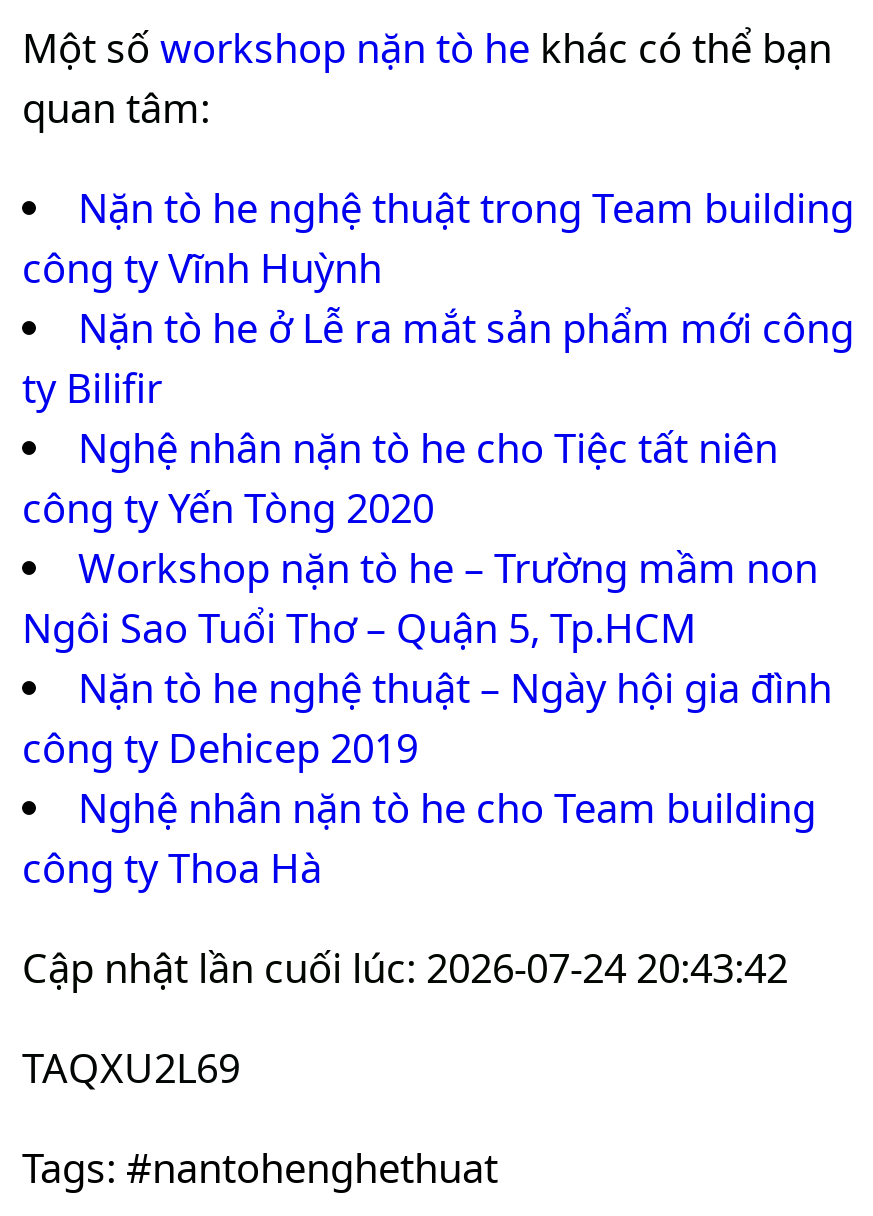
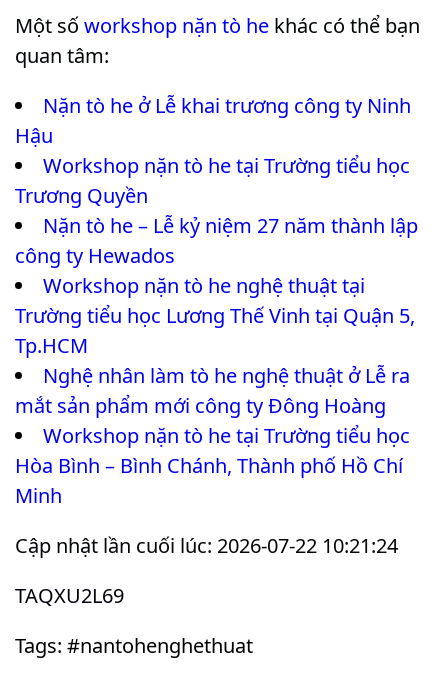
[22,181,854,895] Nặn tò he nghệ thuật trong Team building | công ty Vĩnh Huỳnh | Nặn tò he ở Lễ ra mắt sản phẩm mới công | ty Bilifir | Nghệ nhân nặn tò he cho Tiệc tất niên | công ty Yến Tòng 2020 | Workshop nặn tò he – Trường mầm non | Ngôi Sao Tuổi Thơ – Quận 5, Tp.HCM | Nặn tò he nghệ thuật – Ngày hội gia đình | công ty Dehicep 2019 | Nghệ nhân nặn tò he cho Team building | công ty Thoa Hà -> [15,92,418,509] Nặn tò he ở Lễ khai trương công ty Ninh | Hậu | Workshop nặn tò he tại Trường tiểu học | Trương Quyền | Nặn tò he – Lễ kỷ niệm 27 năm thành lập | công ty Hewados | Workshop nặn tò he nghệ thuật tại | Trường tiểu học Lương Thế Vinh tại Quận 5, | Tp.HCM | Nghệ nhân làm tò he nghệ thuật ở Lễ ra | mắt sản phẩm mới công ty Đông Hoàng | Workshop nặn tò he tại Trường tiểu học | Hòa Bình – Bình Chánh, Thành phố Hồ Chí | Minh
[22,941,788,995] Cập nhật lần cuối lúc: 2026-07-24 20:43:42 -> [15,532,398,559] Cập nhật lần cuối lúc: 2026-07-22 10:21:24

